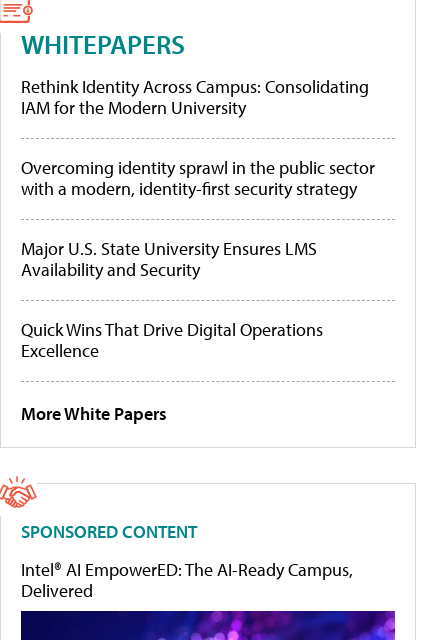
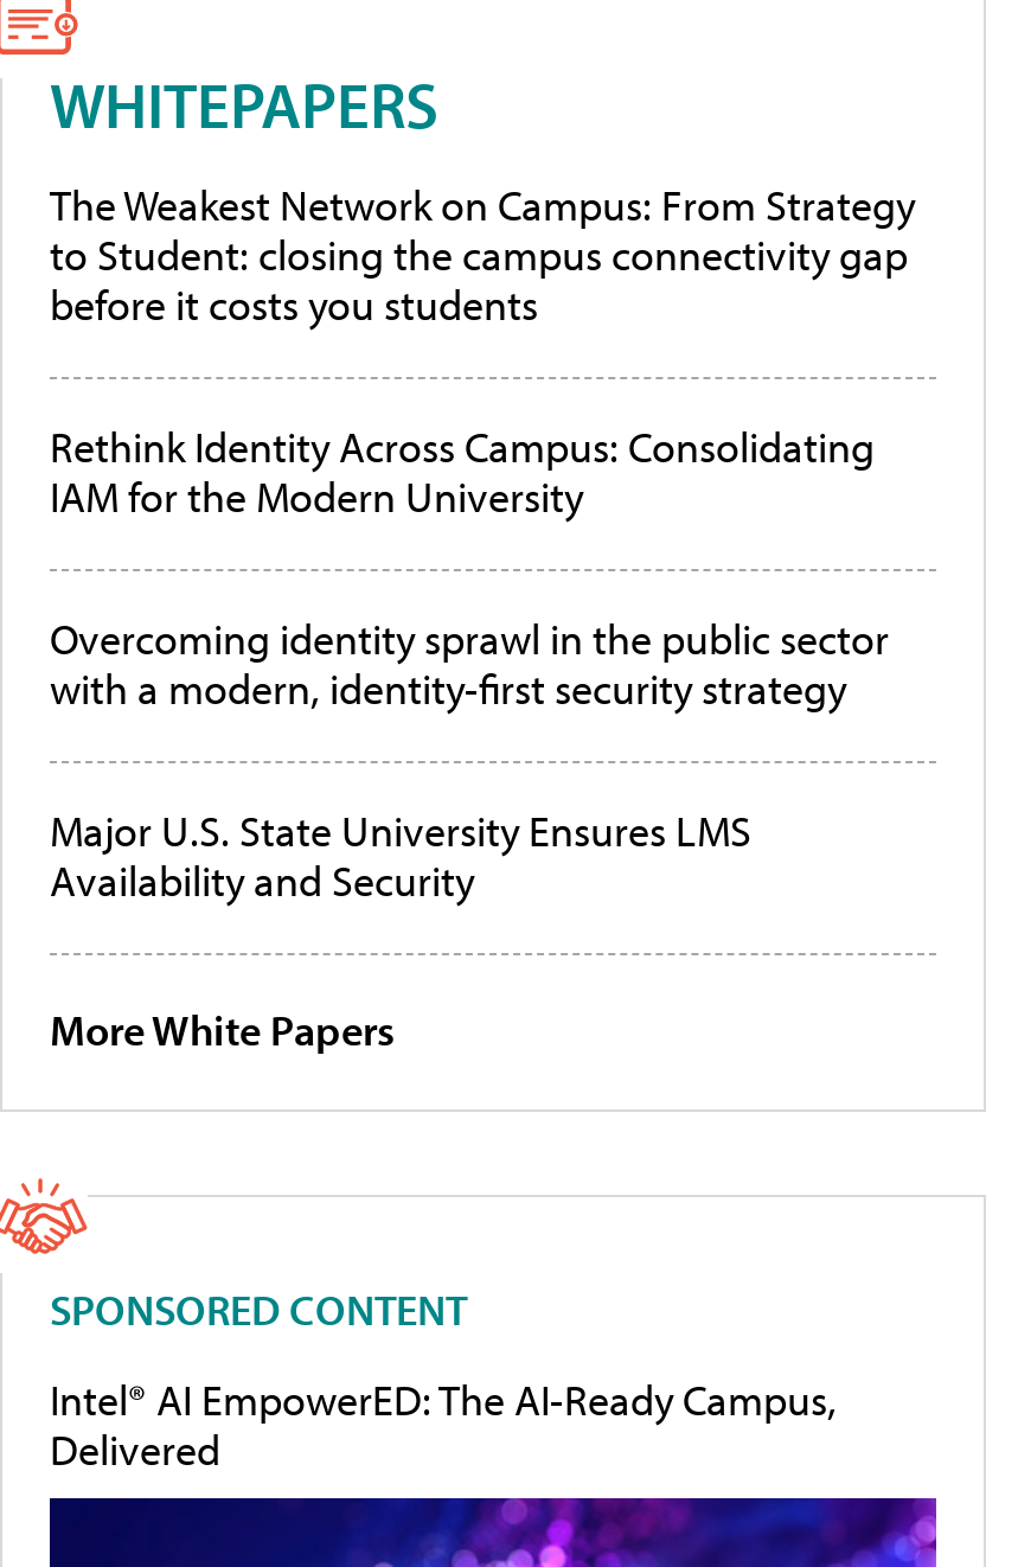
none -> [50,179,915,333] The Weakest Network on Campus: From Strategy | to Student: closing the campus connectivity gap | before it costs you students
moved [21,75,375,281] -> [50,421,889,909]: Rethink Identity Across Campus: Consolidating | IAM for the Modern University | Overcoming identity sprawl in the public sector | with a modern, identity-first security strategy | Major U.S. State University Ensures LMS | Availability and Security
[21,318,323,362] Quick Wins That Drive Digital Operations | Excellence -> none

